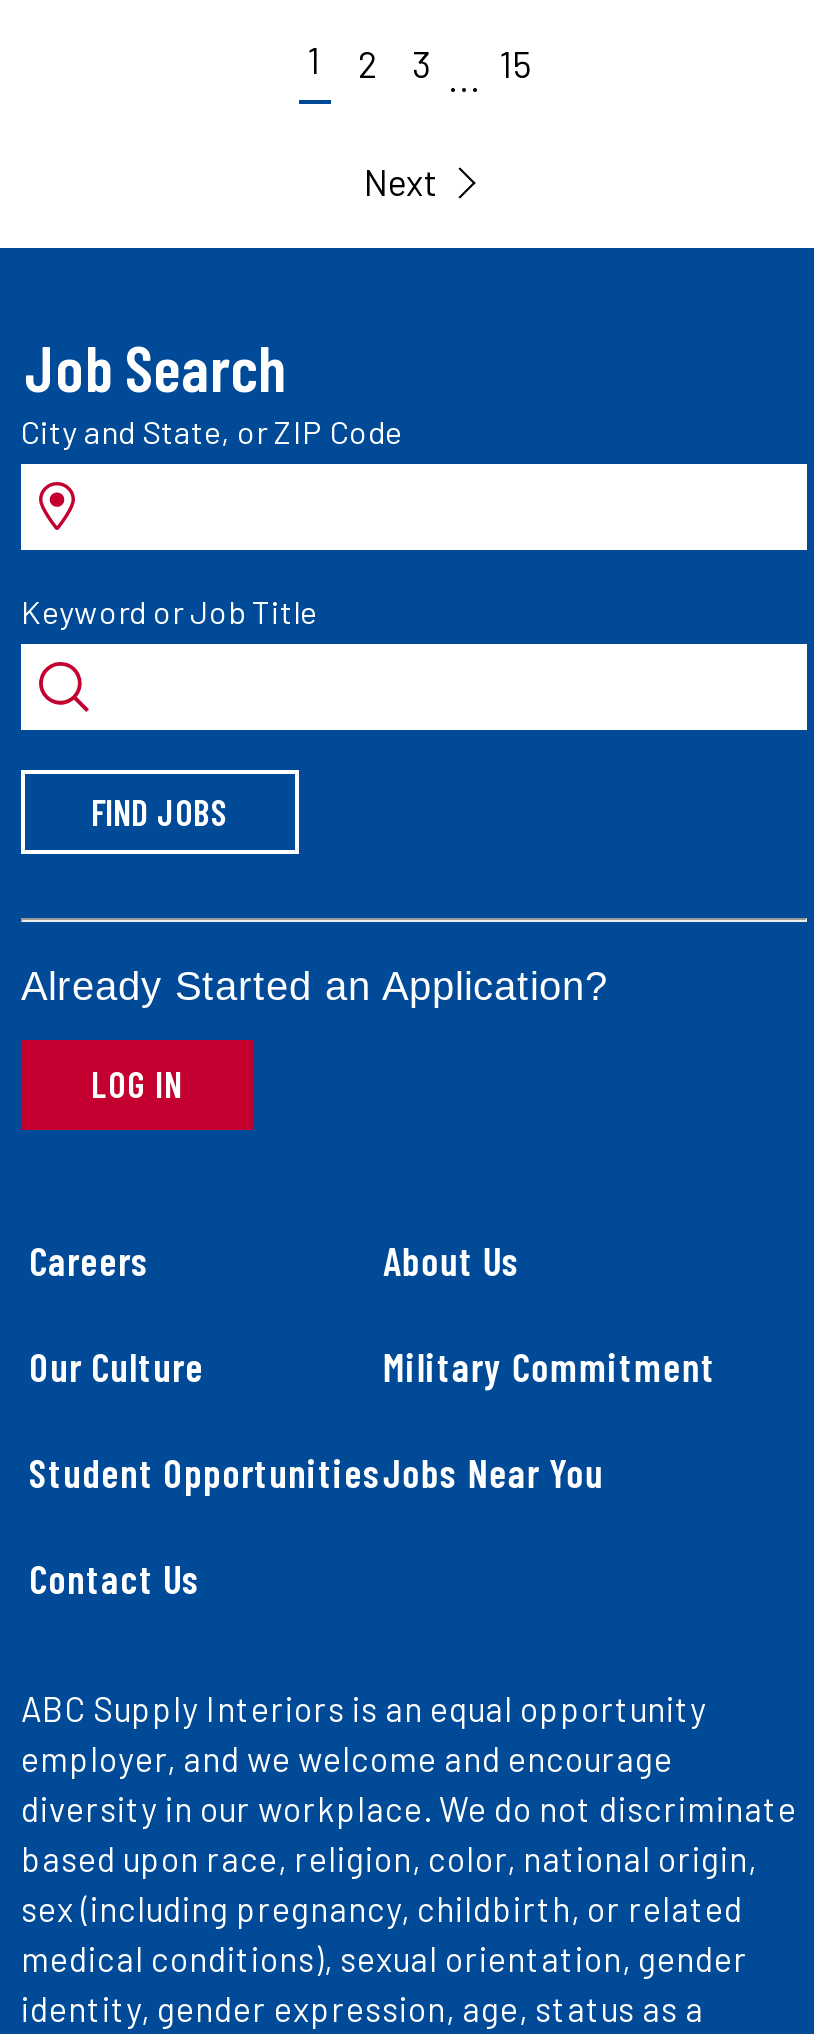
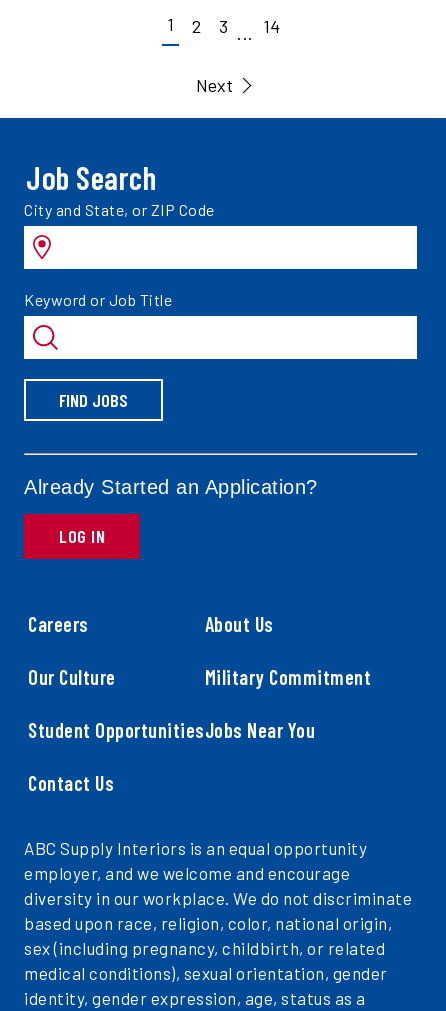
[307,38,531,99] 1 2 3 ... 15 -> [166,13,279,43] 1 2 3 ... 14

